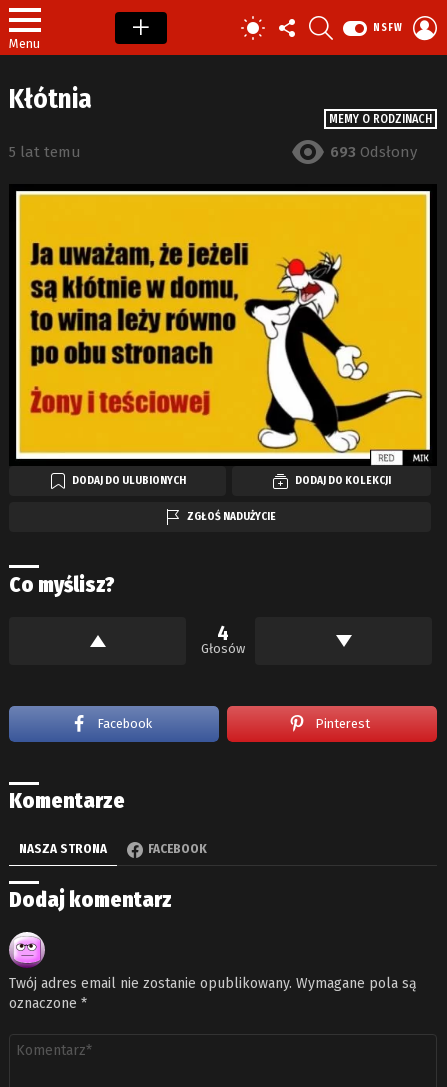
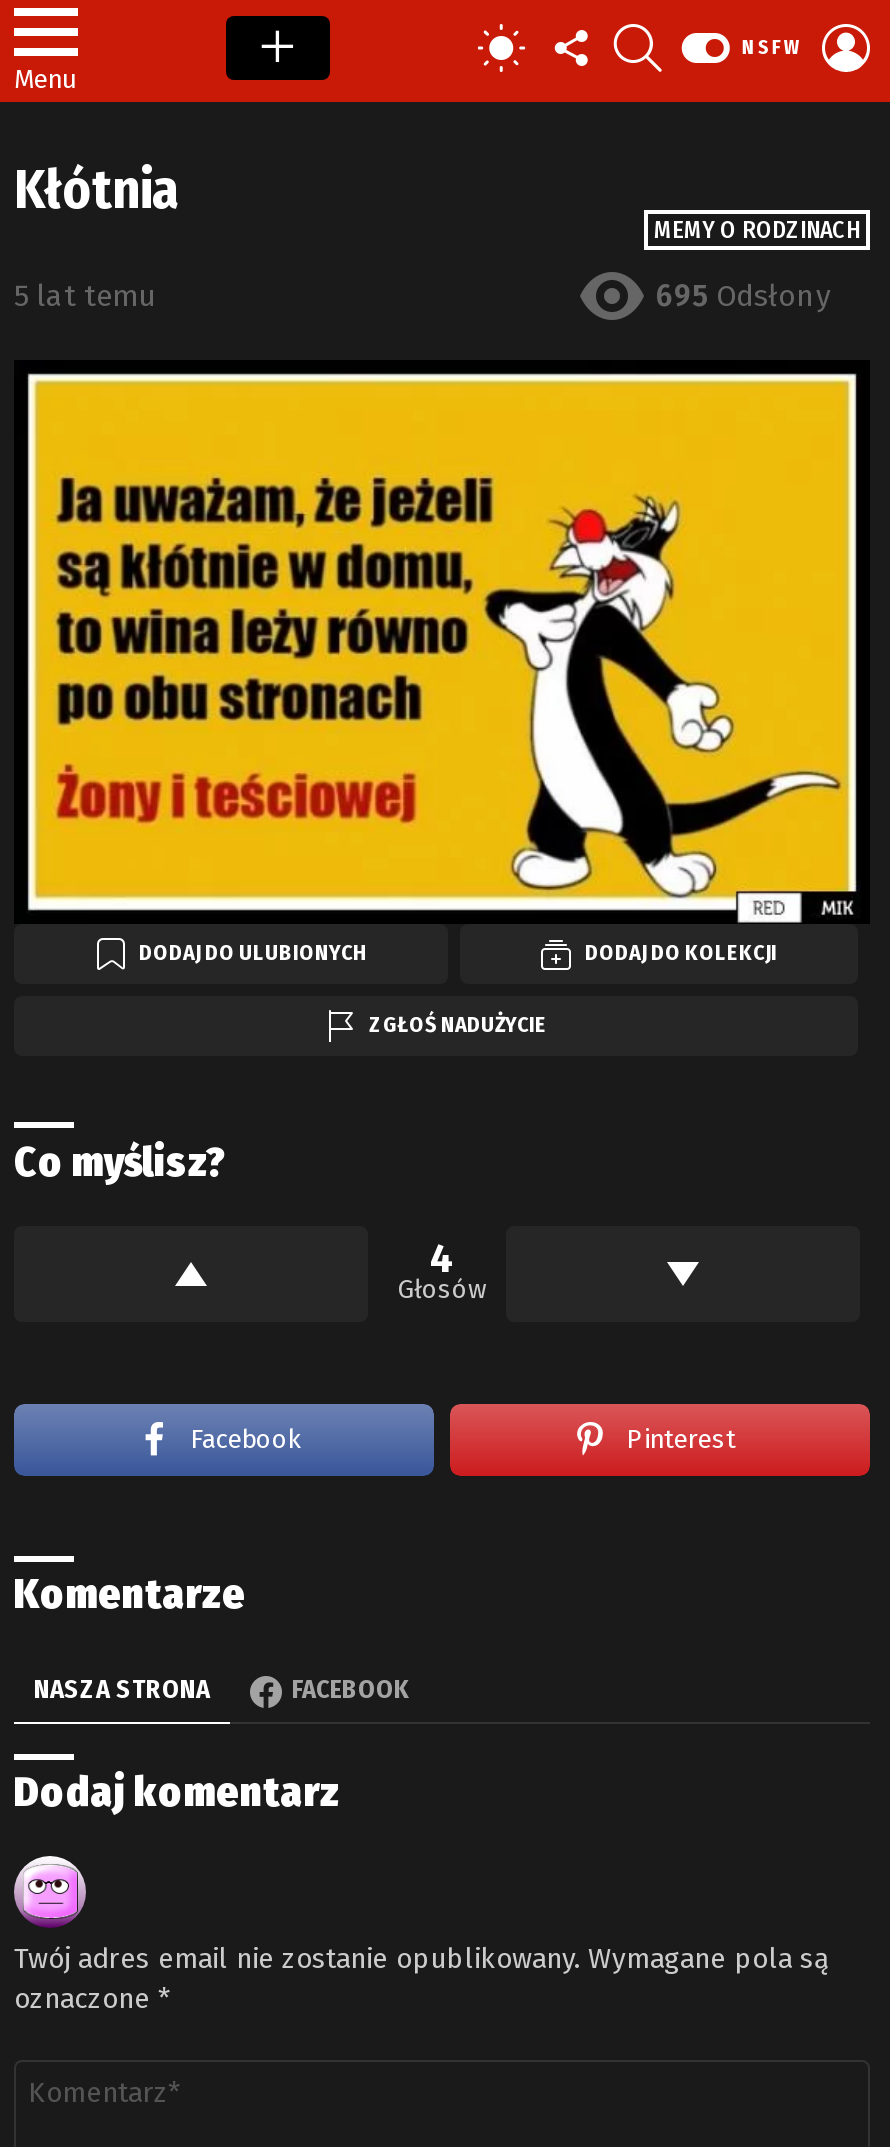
[330,143,417,161] 693 Odsłony -> [656,279,830,315] 695 Odsłony

